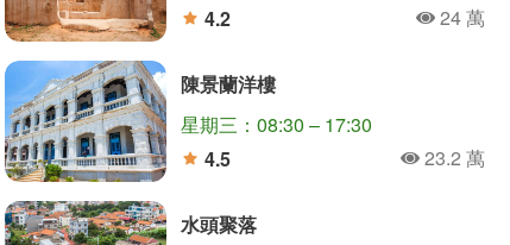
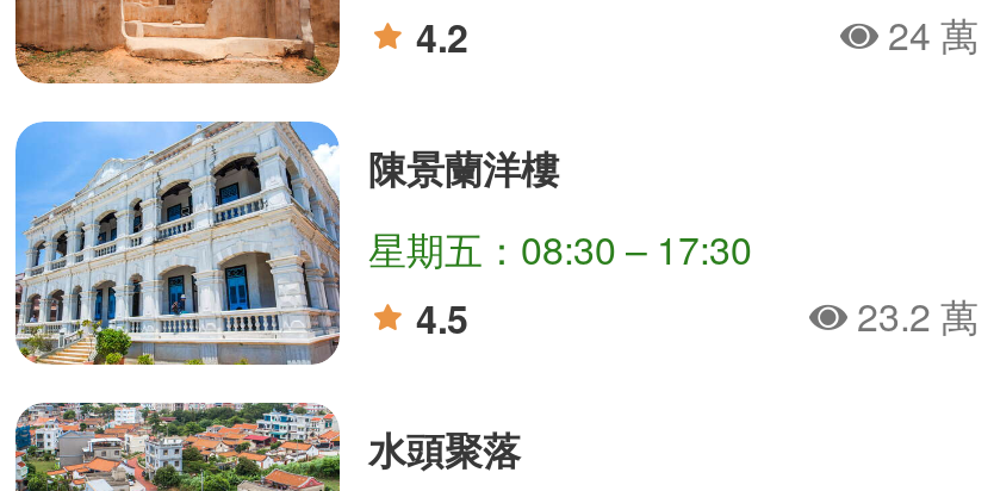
[181,111,372,138] 星期三：08:30 – 17:30 -> [368,222,752,276] 星期五：08:30 – 17:30

